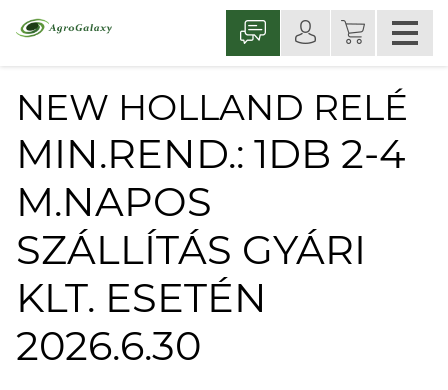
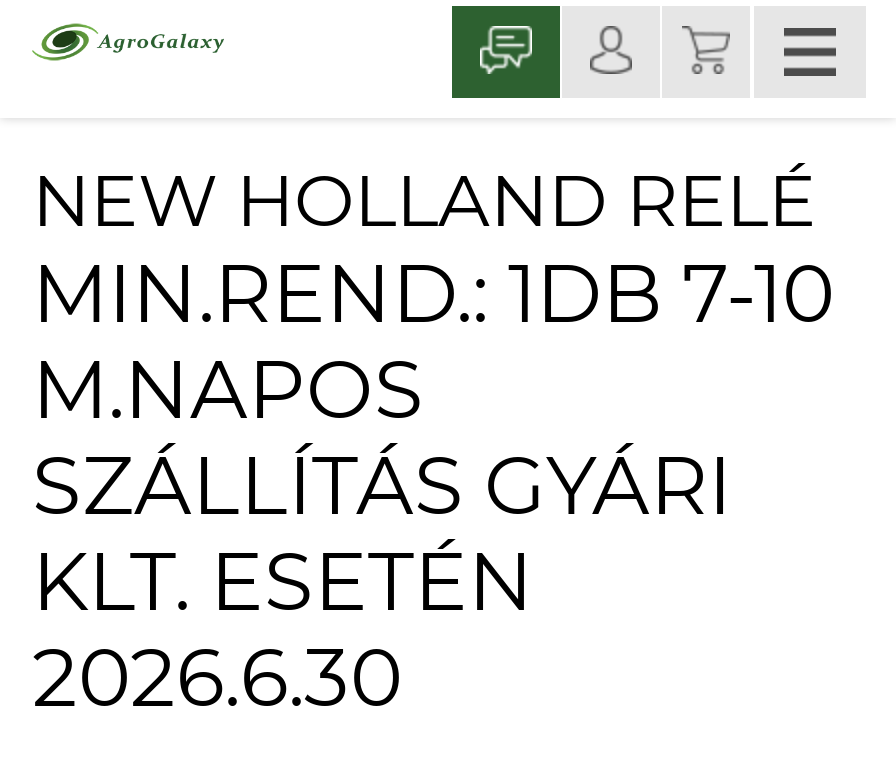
[16,129,405,178] MIN.REND.: 1DB 2-4 -> [32,244,834,342] MIN.REND.: 1DB 7-10

